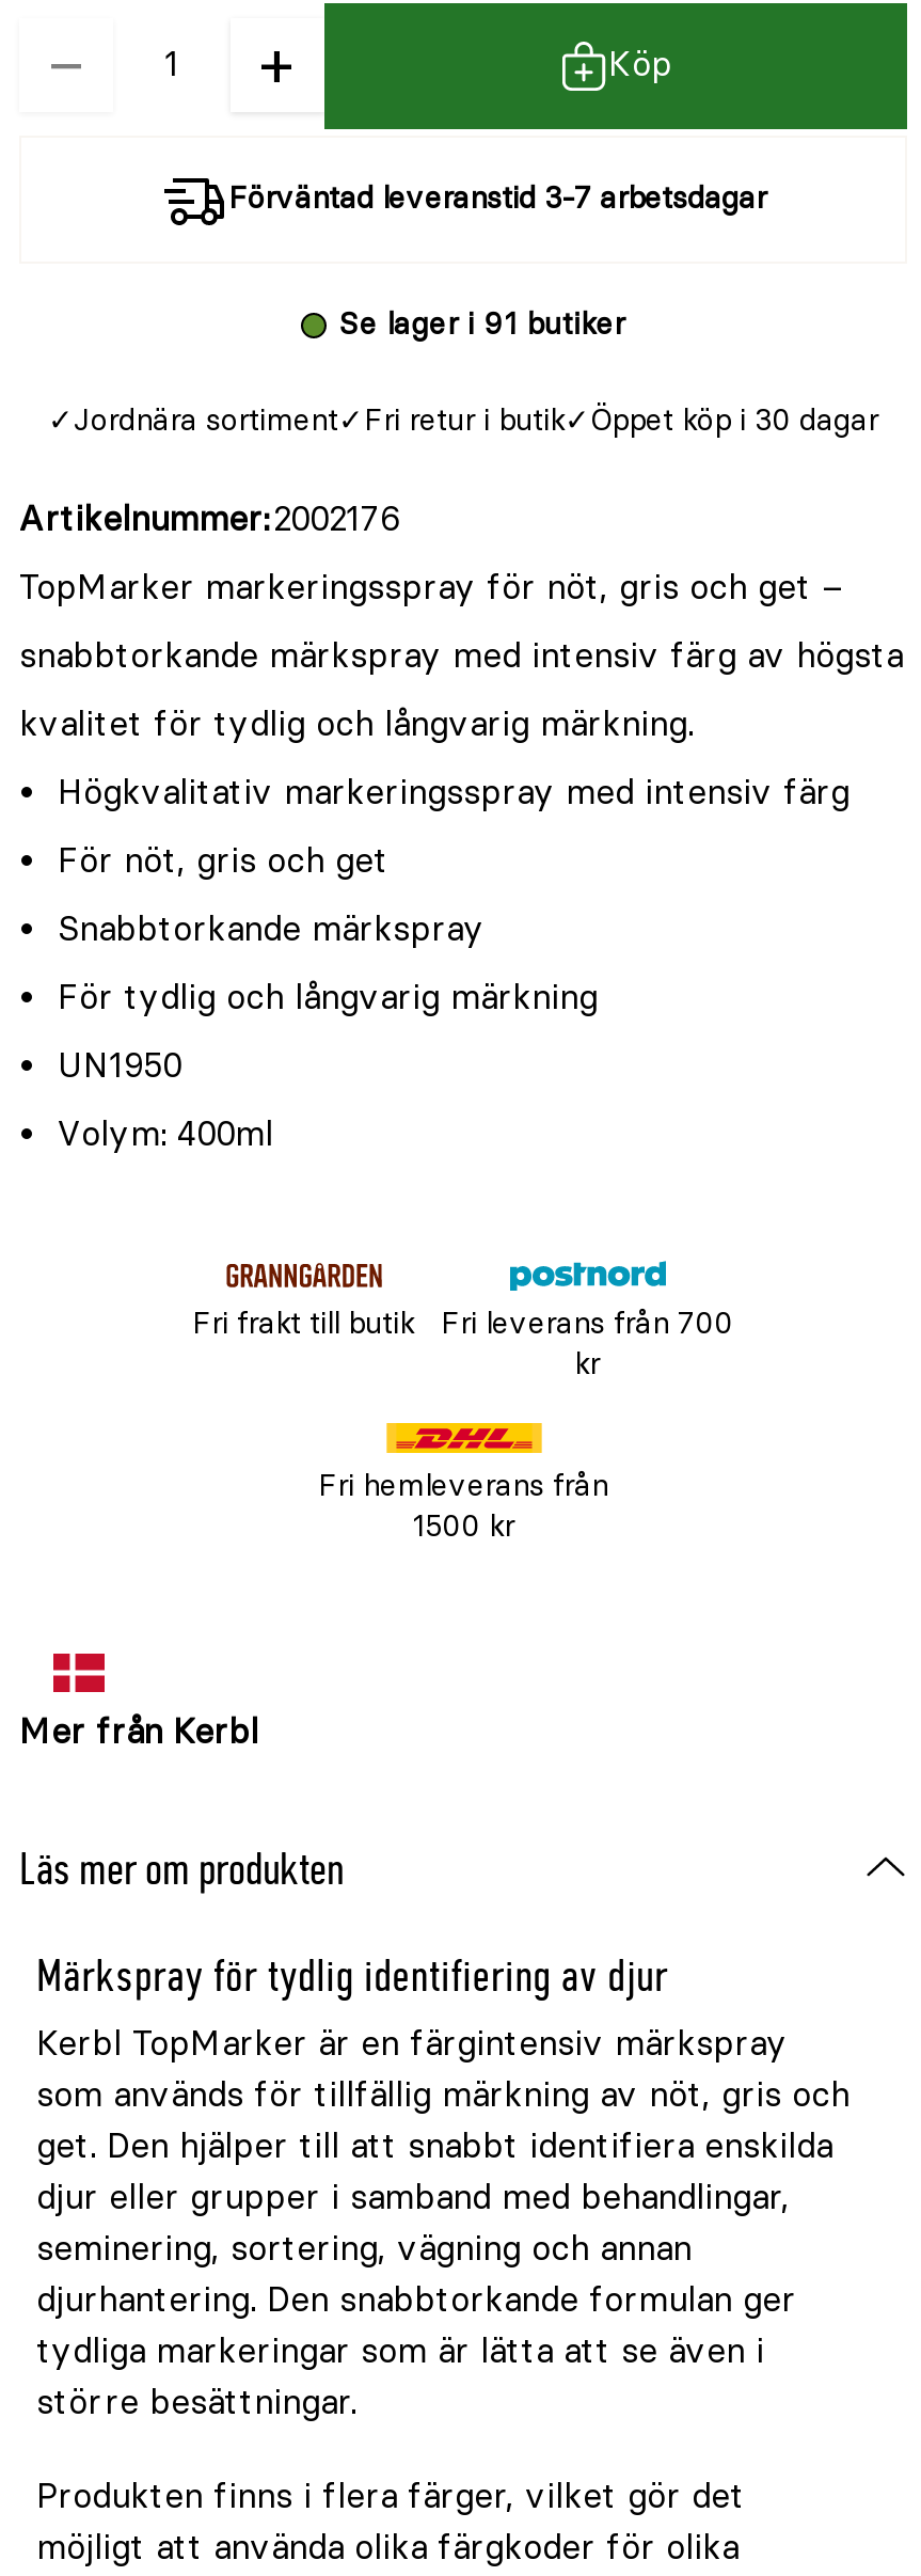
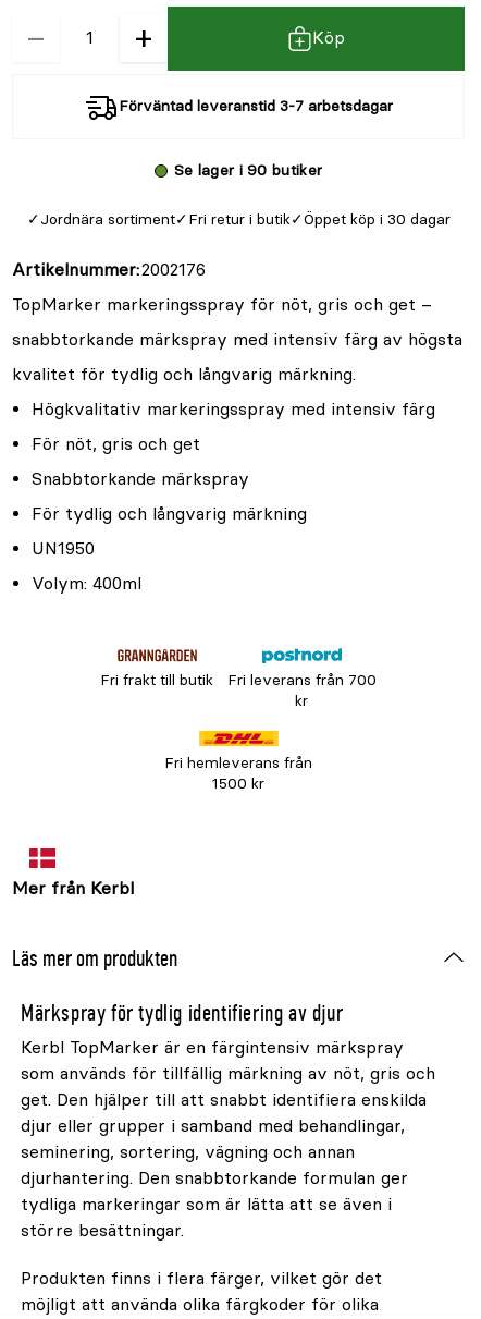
[340,306,625,343] Se lager i 91 butiker -> [174,161,322,180] Se lager i 90 butiker

